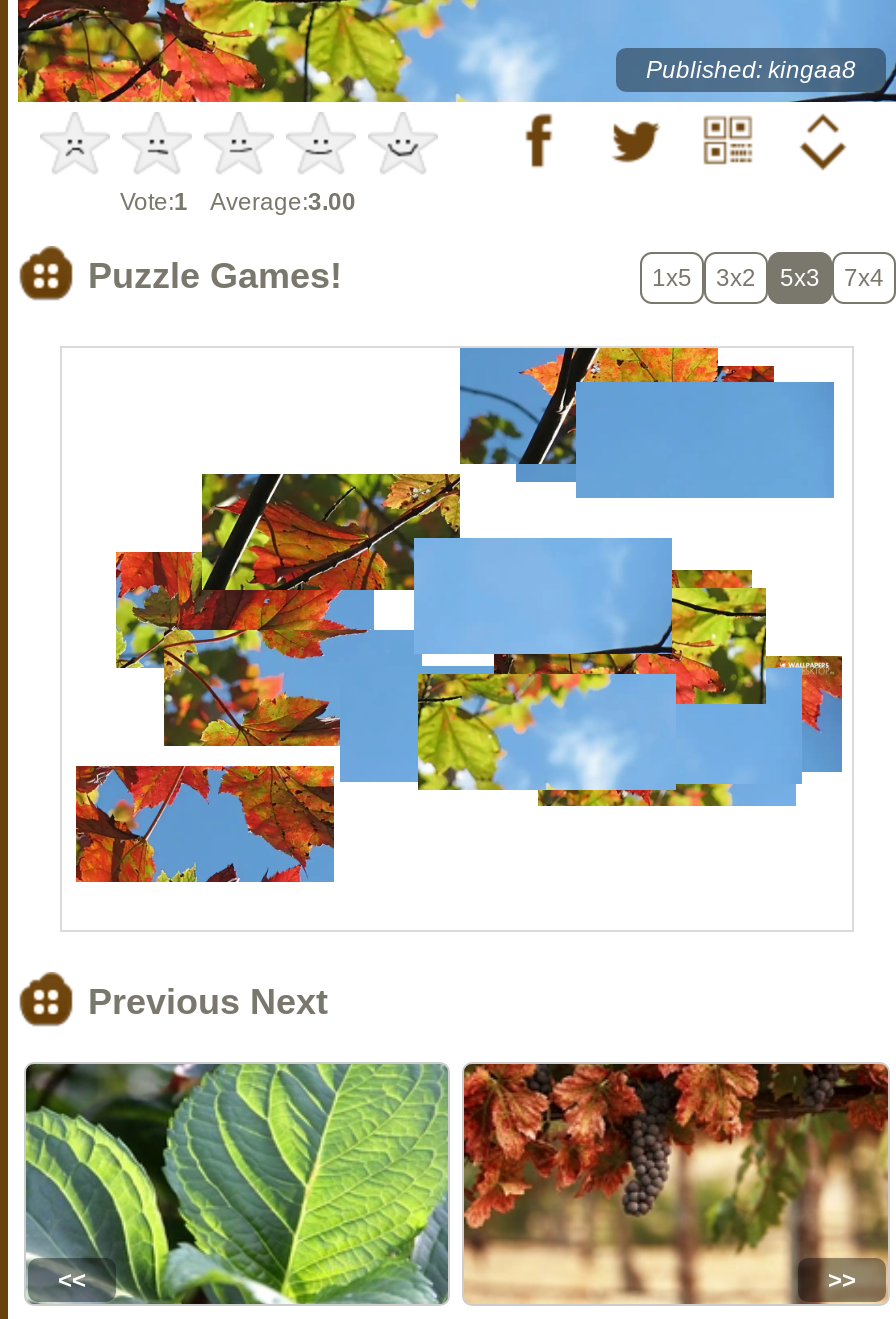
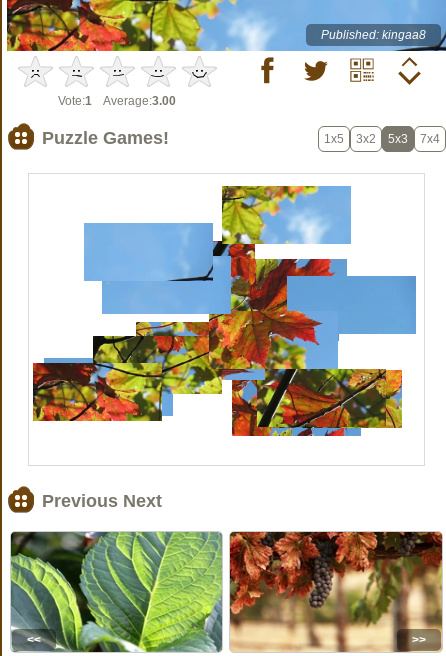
[70,346,844,884] [image] -> [32,174,419,441] [image]

